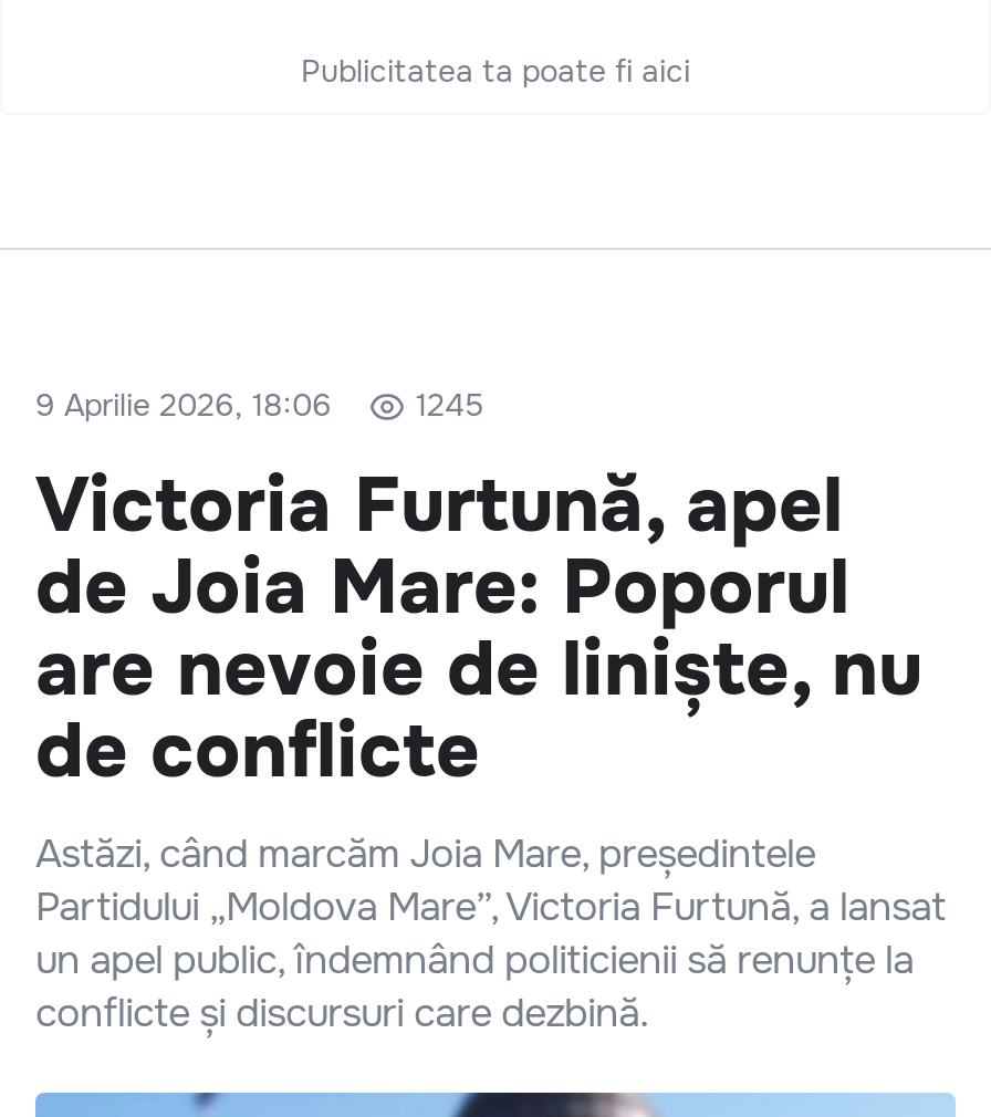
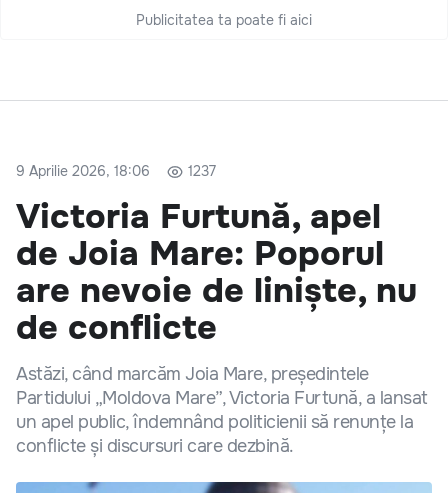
[416,386,484,426] 1245 -> [188,162,216,180] 1237

